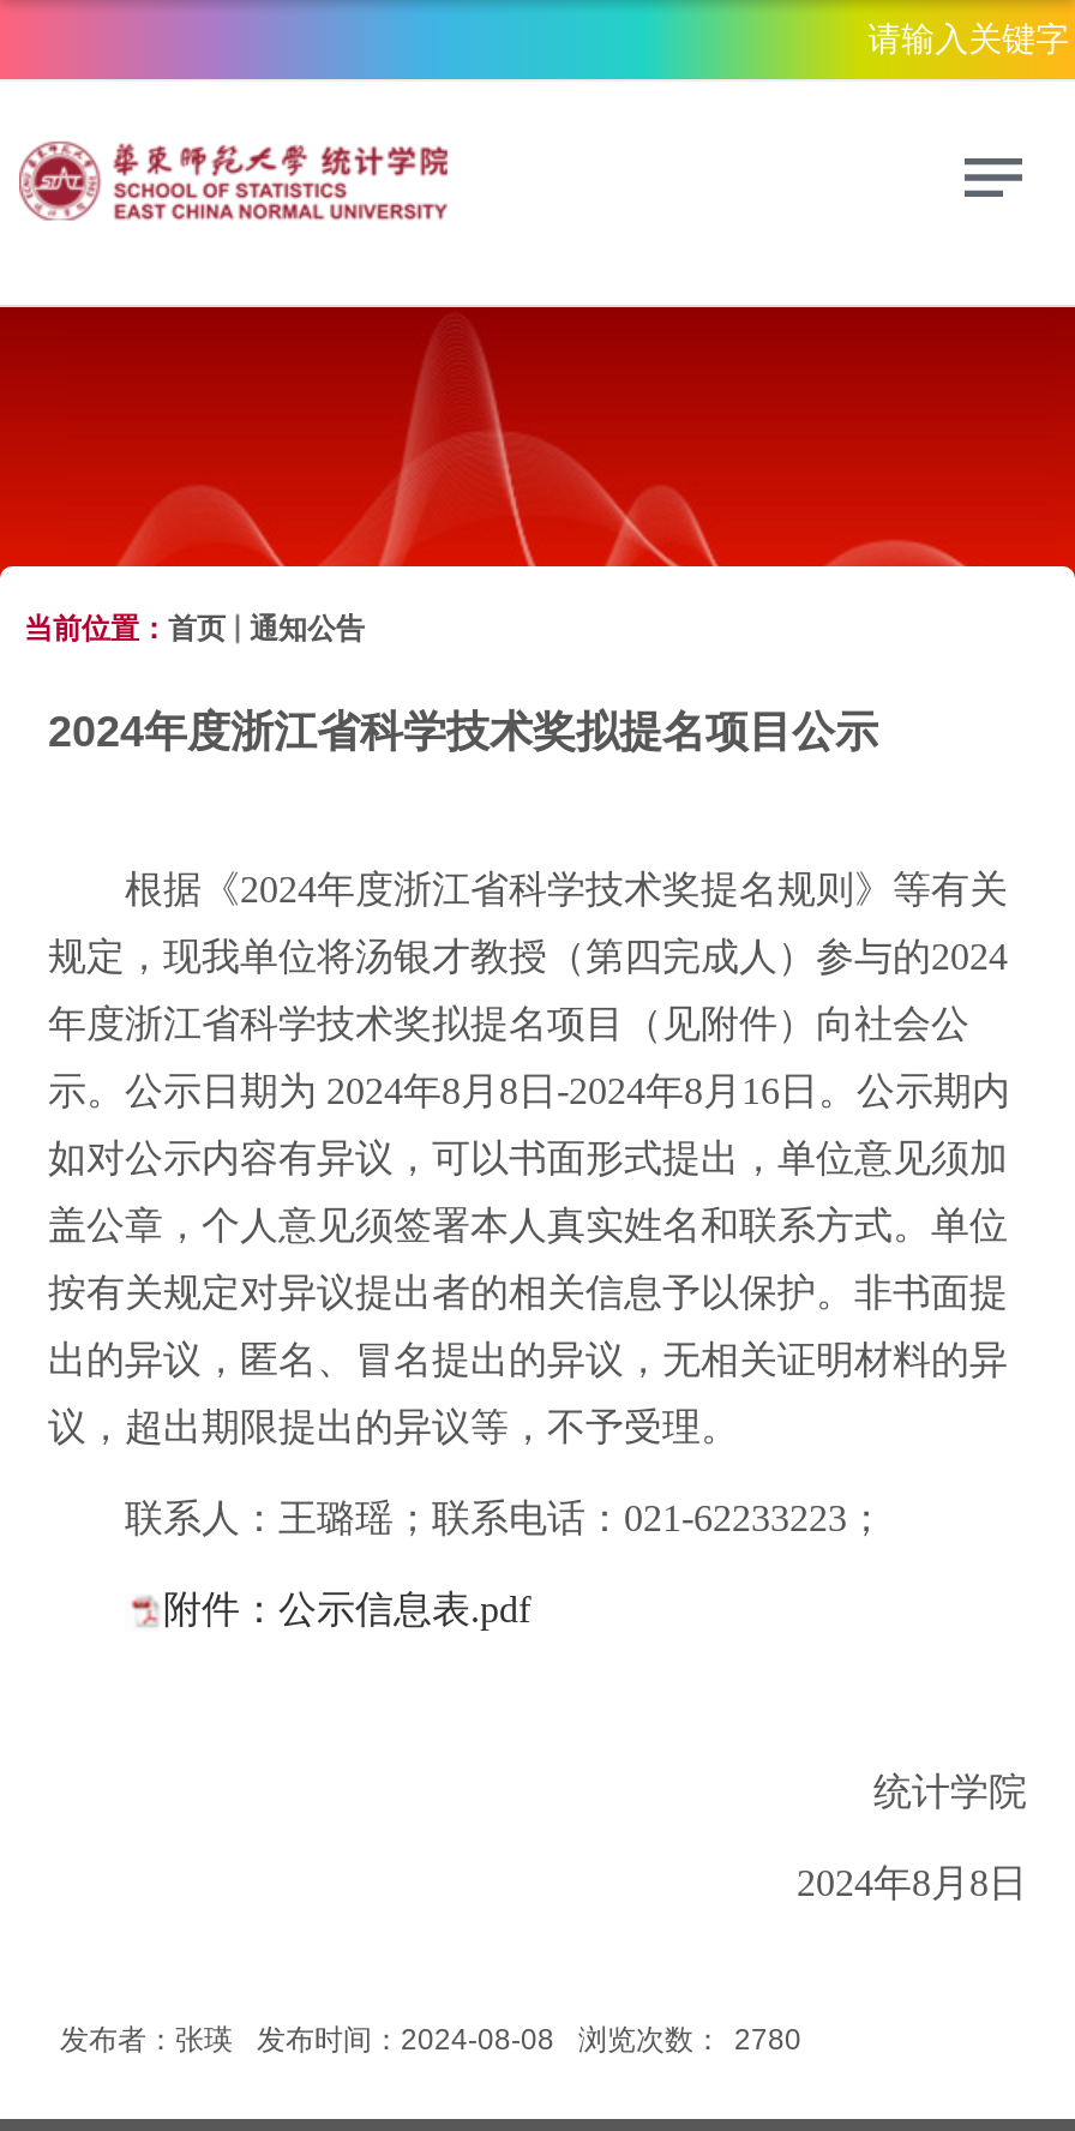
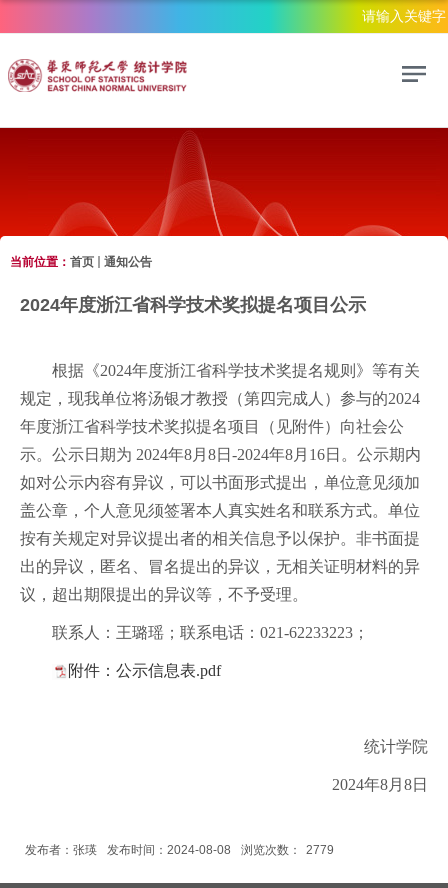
[60,2023,801,2057] 发布者：张瑛 发布时间：2024-08-08 浏览次数： 2780 -> [25,843,334,857] 发布者：张瑛 发布时间：2024-08-08 浏览次数： 2779

